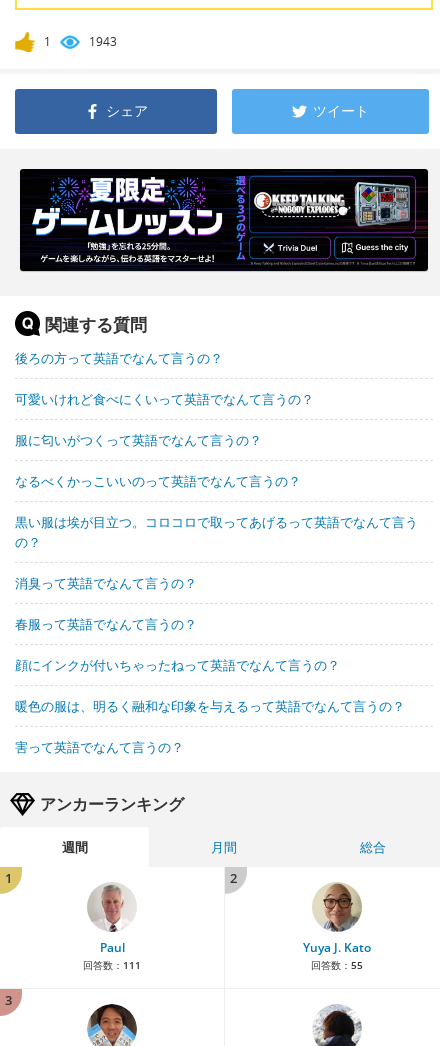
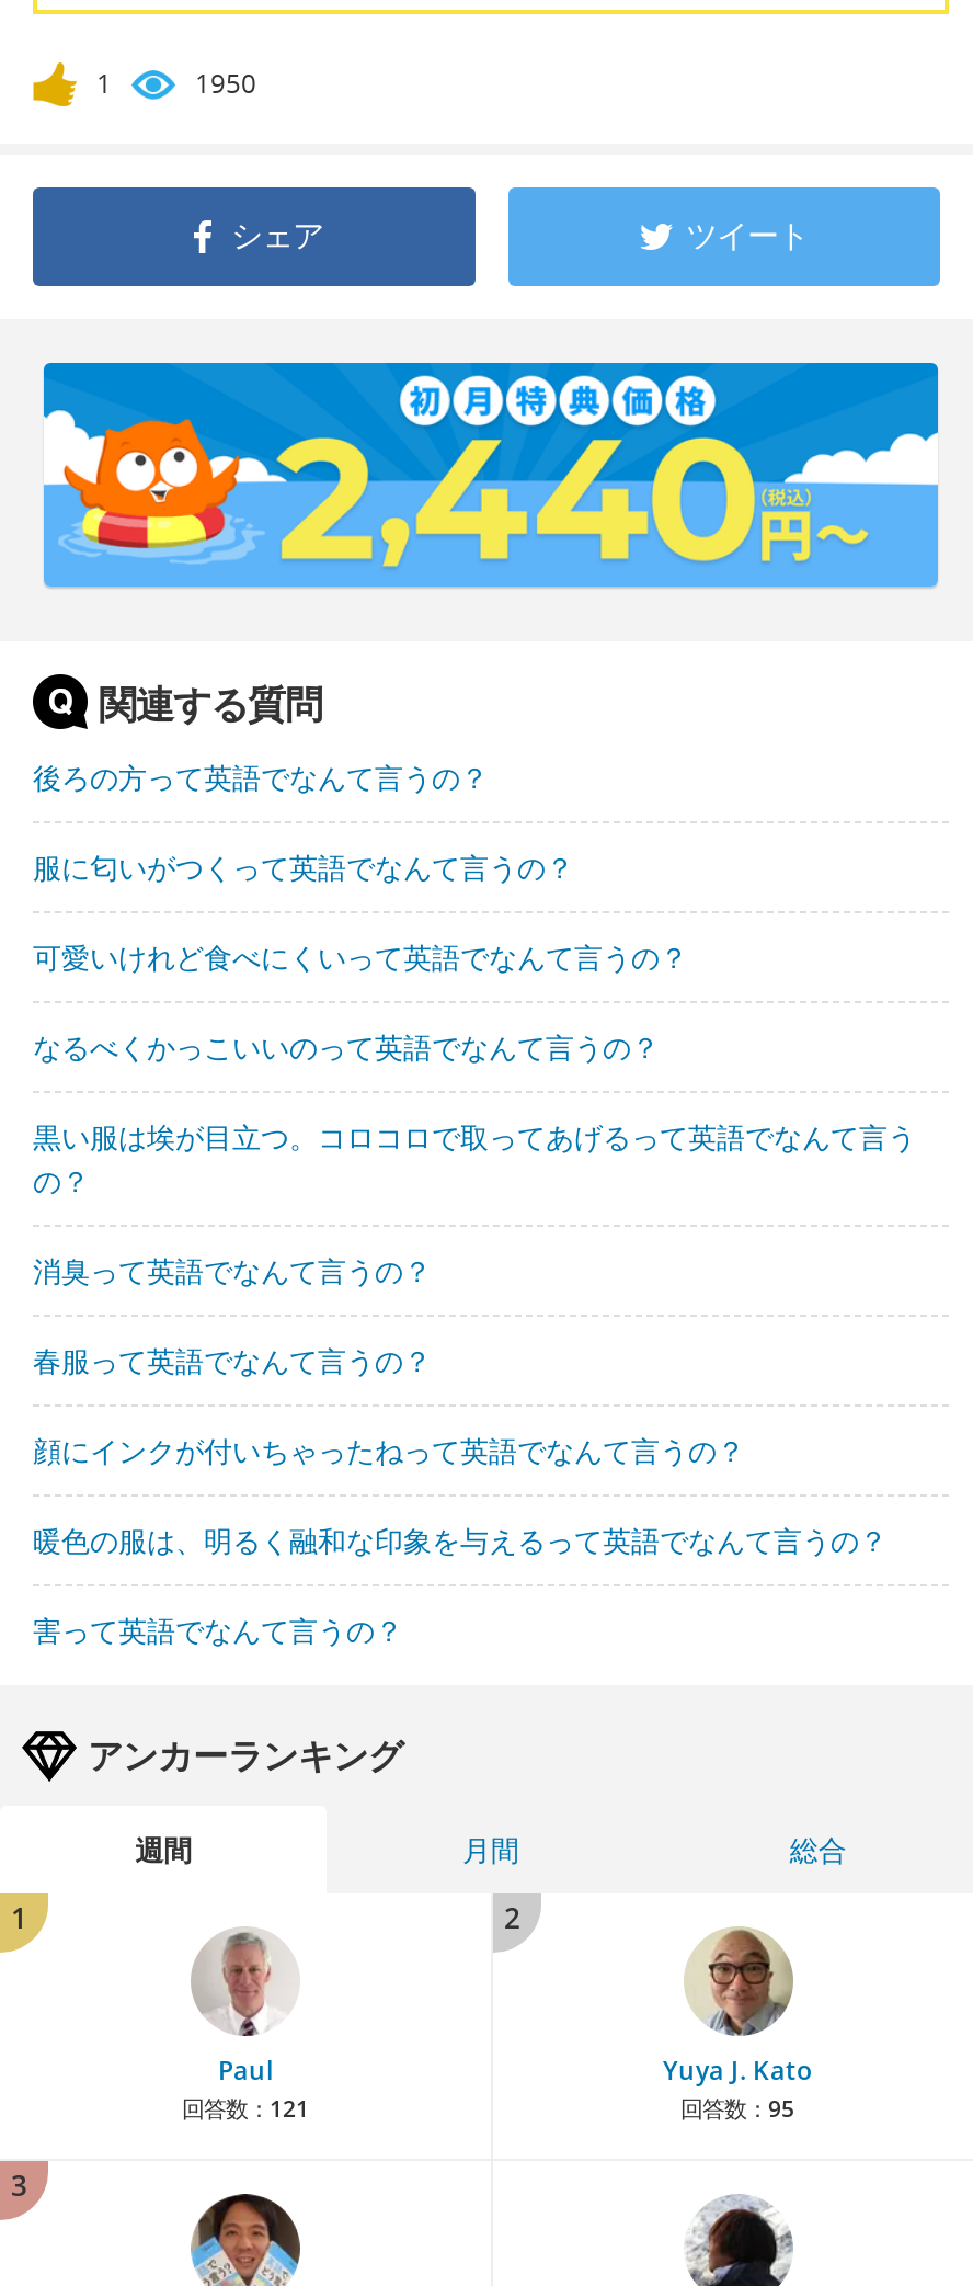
[89,33,117,50] 1943 -> [195,65,256,102] 1950
[19,168,429,272] [image] -> [42,361,940,589] [image]
moved [15,390,314,408] -> [33,937,688,977]: 可愛いけれど食べにくいって英語でなんて言うの？
moved [15,431,262,449] -> [33,848,574,887]: 服に匂いがつくって英語でなんて言うの？
[83,958,141,972] 回答数：111 -> [182,2093,309,2124] 回答数：121
[310,958,362,972] 回答数：55 -> [680,2093,794,2124] 回答数：95

